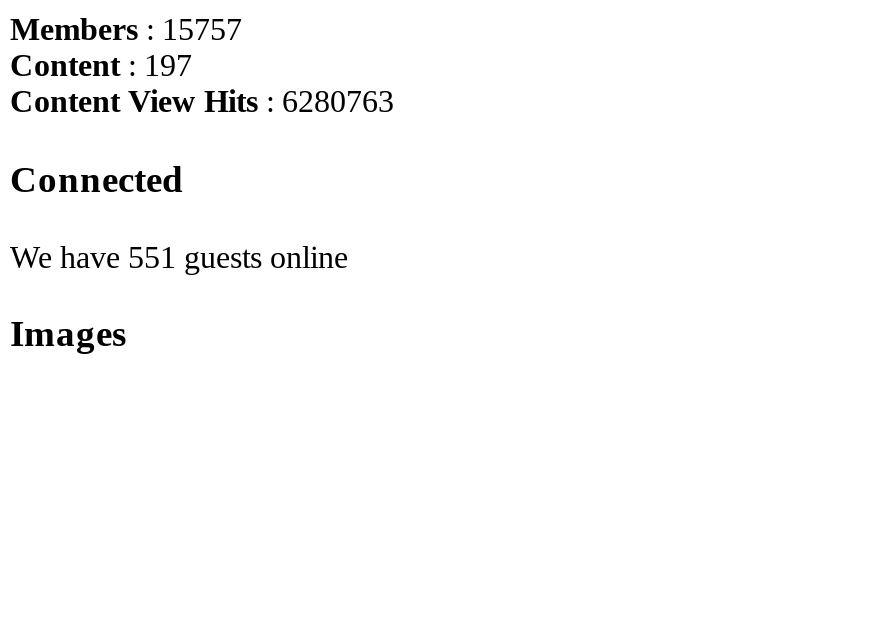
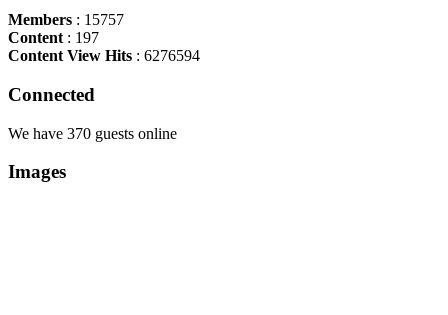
[10,85,394,119] Content View Hits: 6280763 -> [8,47,200,64] Content View Hits: 6276594
[10,240,348,274] We have 551 guests online -> [8,125,177,142] We have 370 guests online

